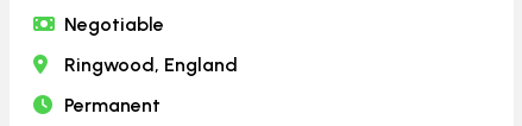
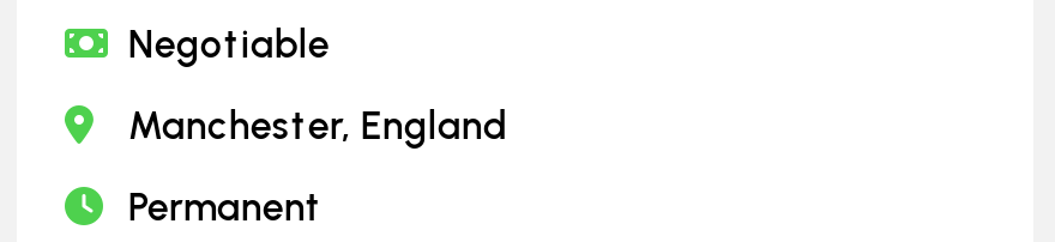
[65,53,238,76] Ringwood, England -> [128,102,509,148] Manchester, England

